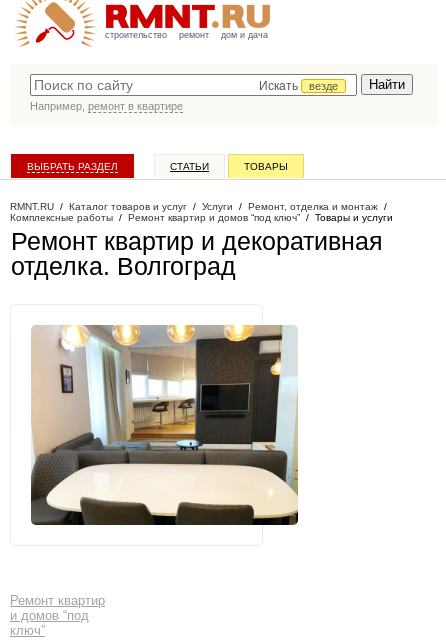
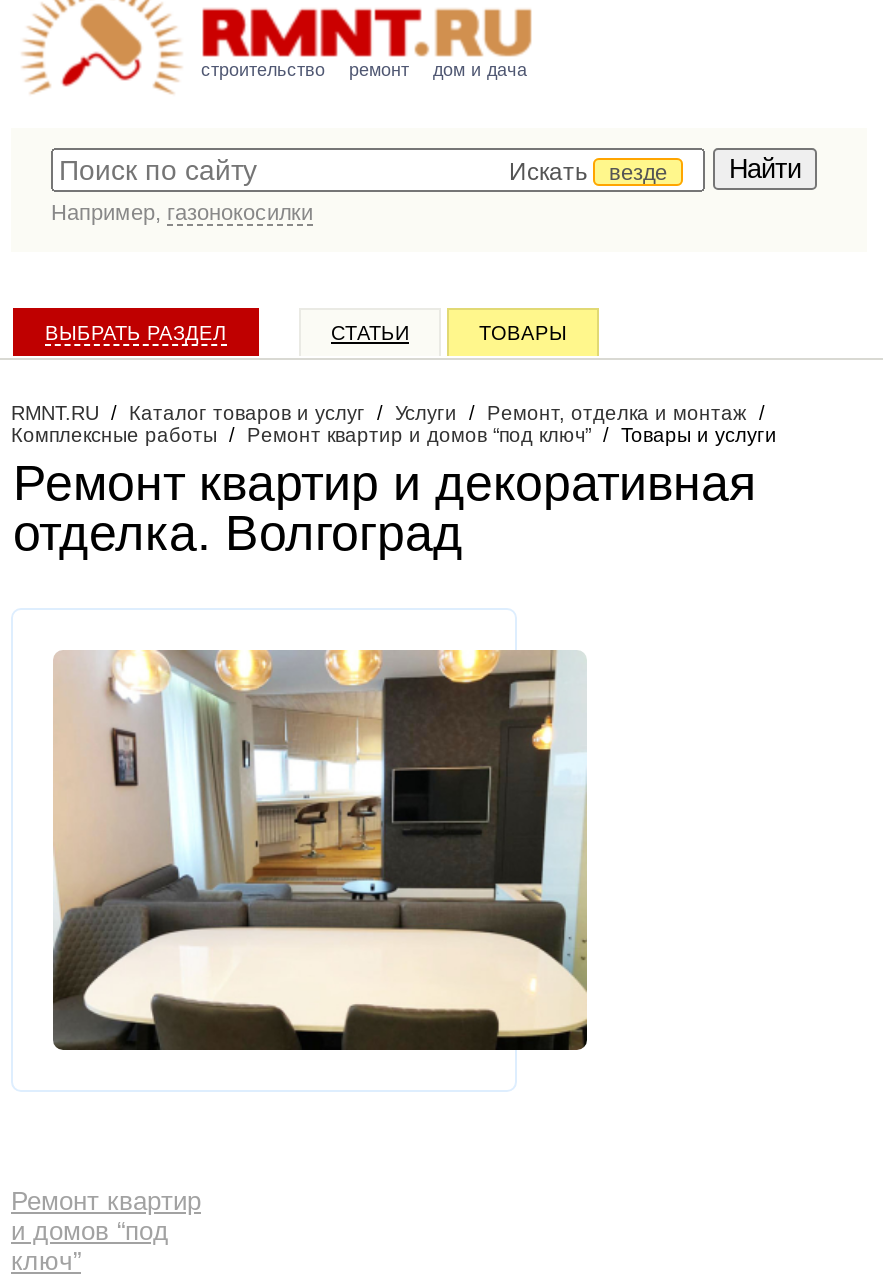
[30,100,183,112] Например, ремонт в квартире -> [51,200,313,224] Например, газонокосилки

